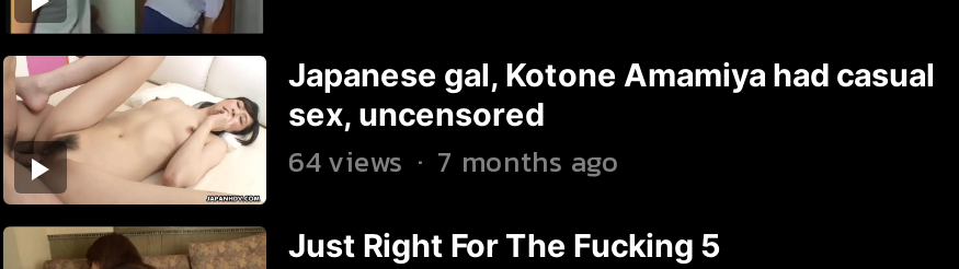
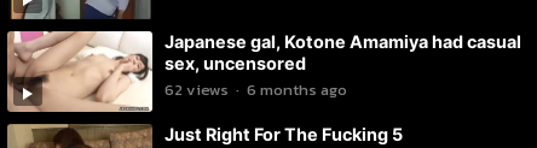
[288,142,619,183] 64 views · 7 months ago -> [164,78,347,101] 62 views · 6 months ago

